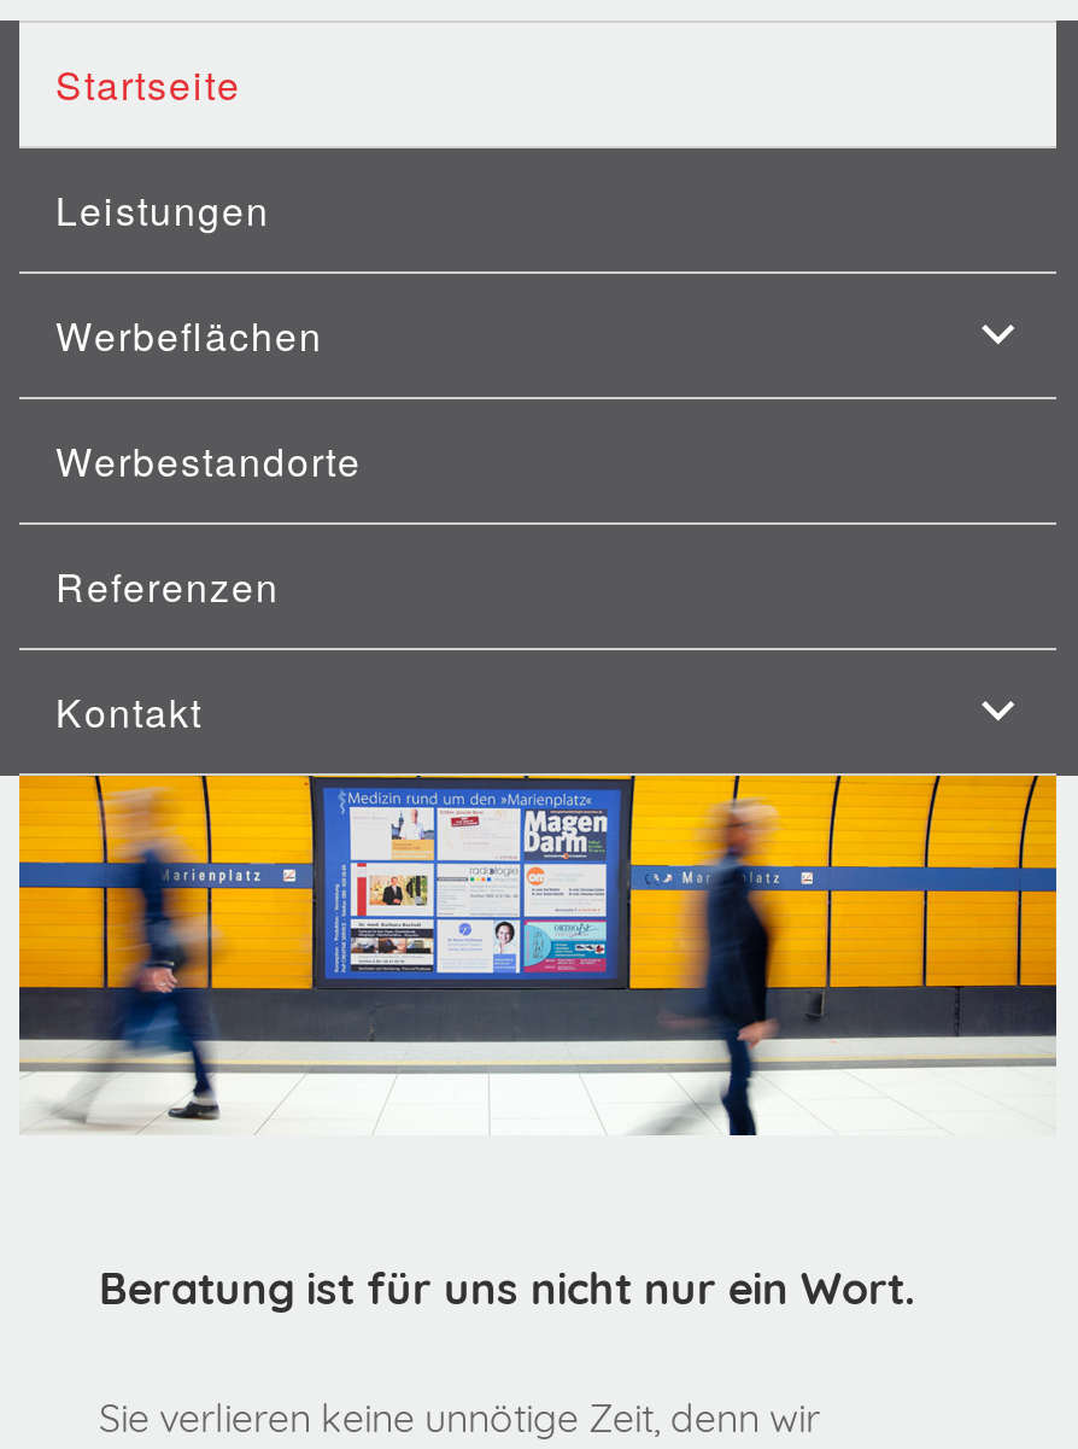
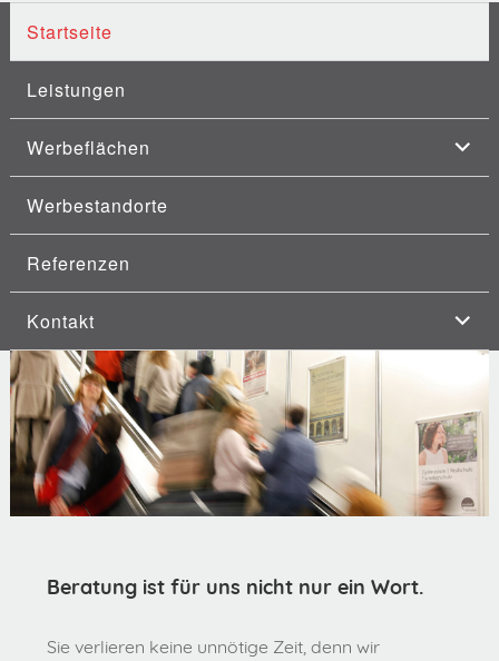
[17,773,1059,1138] [image] -> [9,349,489,517] [image]

